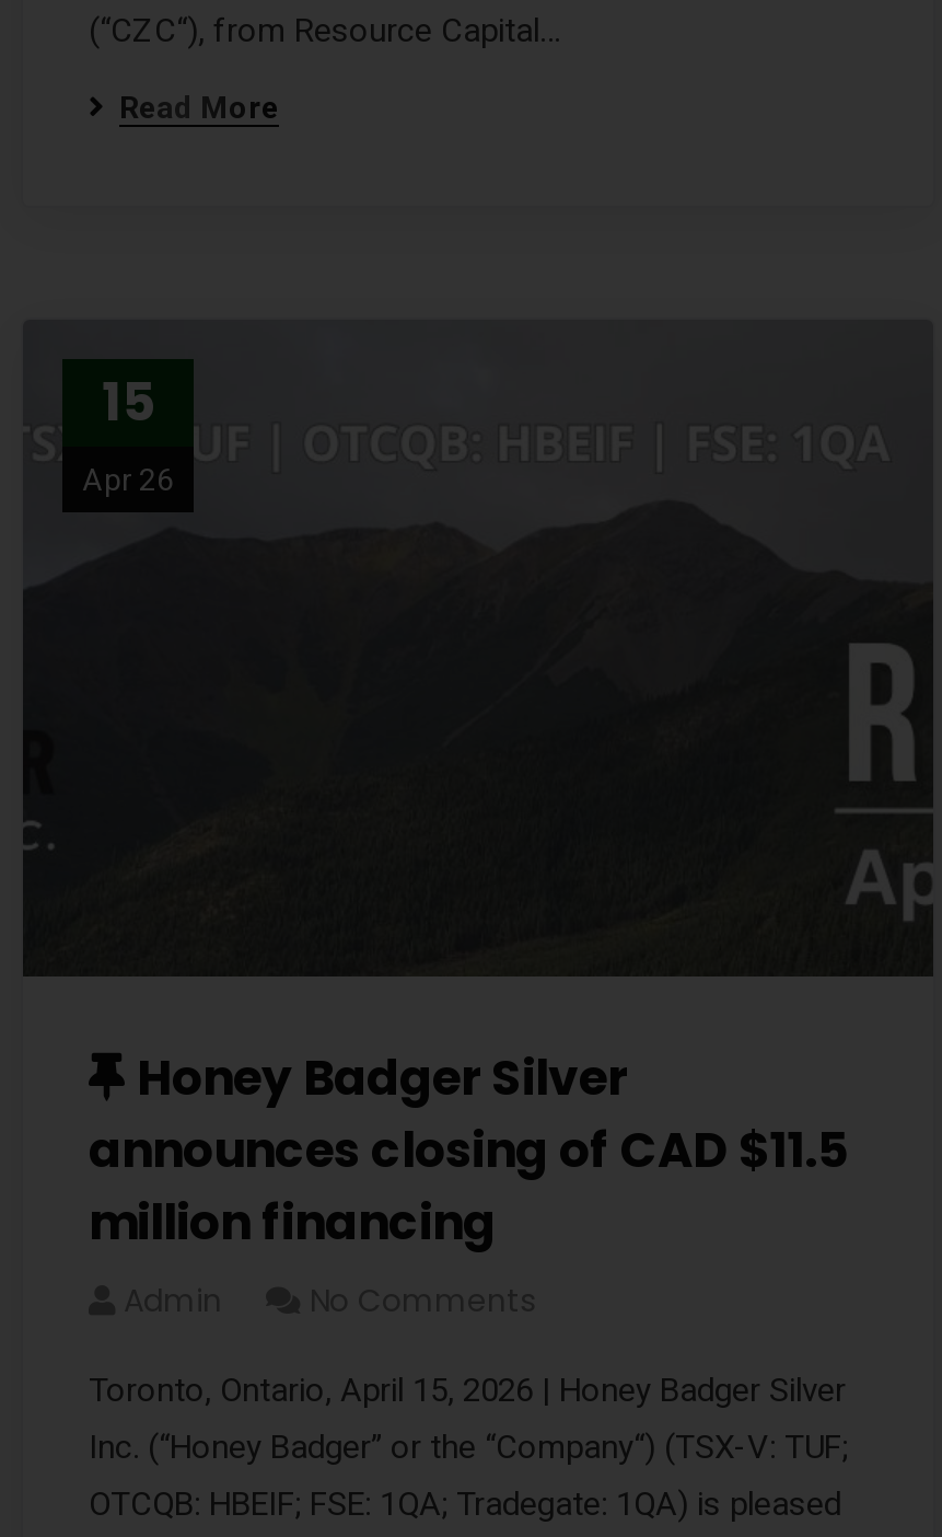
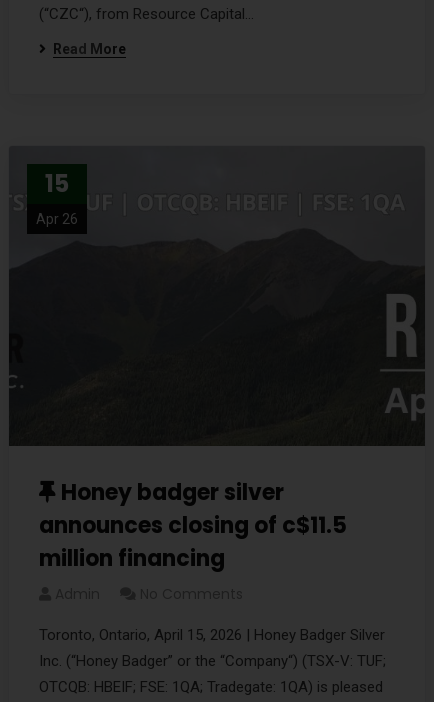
[89,1044,850,1184] Honey Badger Silver | announces closing of CAD $11.5 -> [39,477,347,541] Honey badger silver | announces closing of c$11.5

